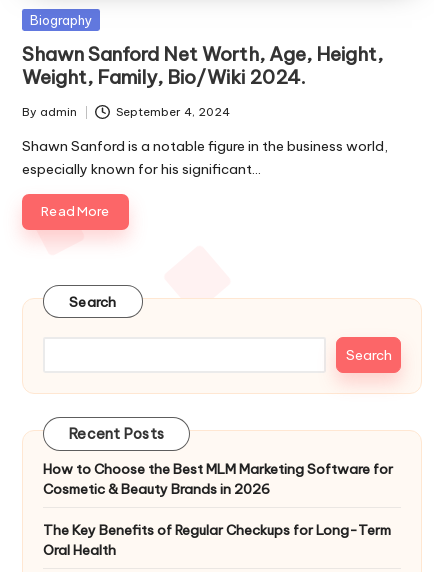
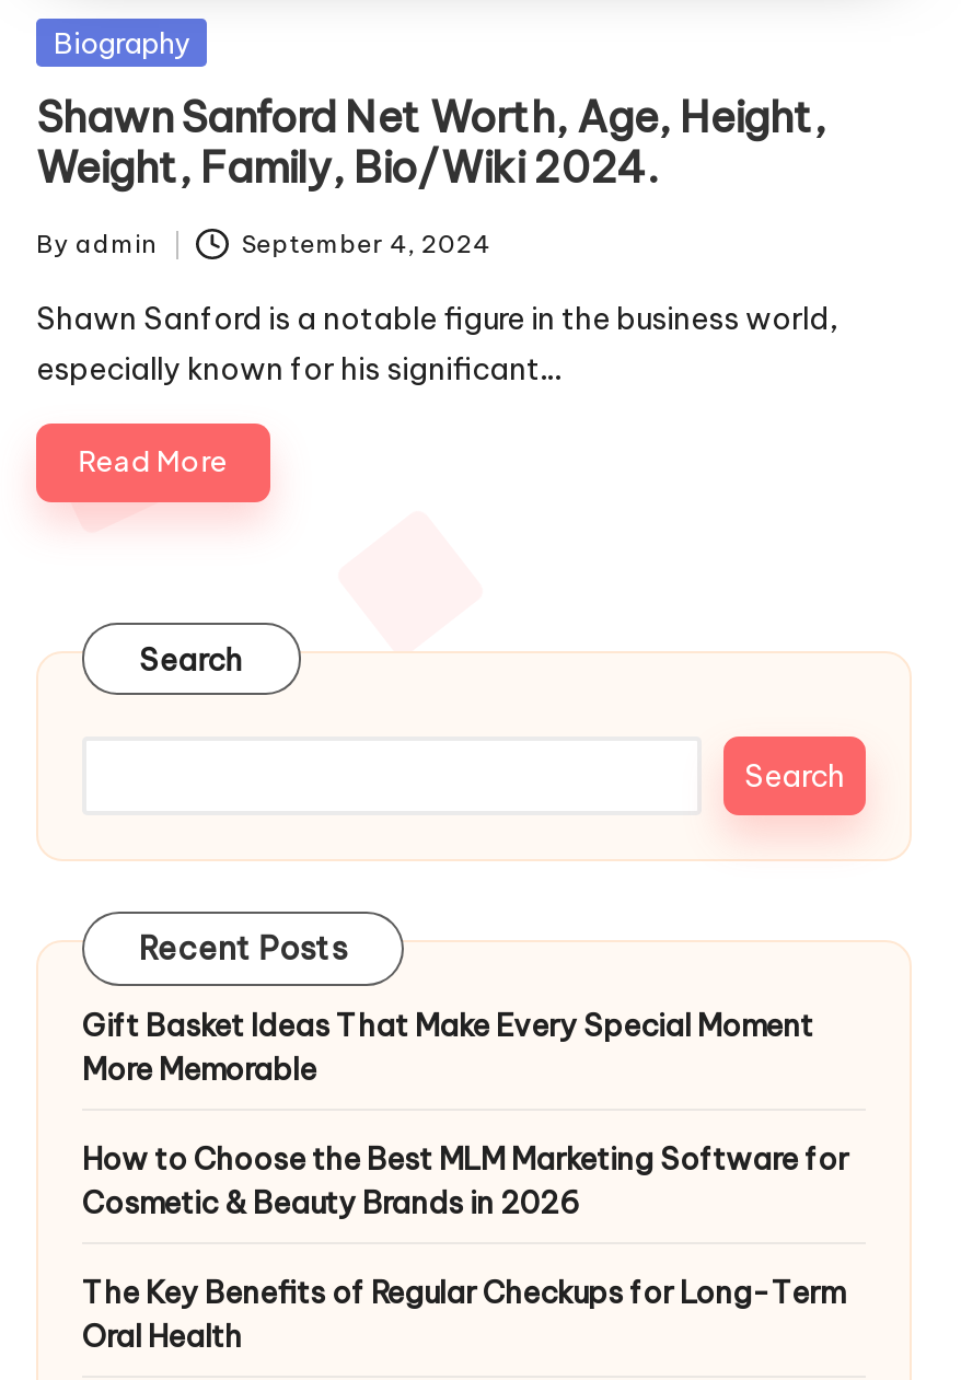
none -> [82,1006,813,1089] Gift Basket Ideas That Make Every Special Moment | More Memorable

